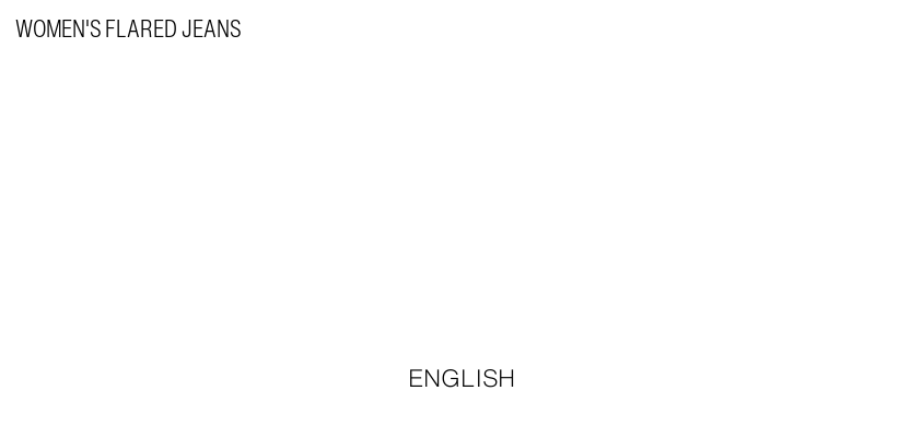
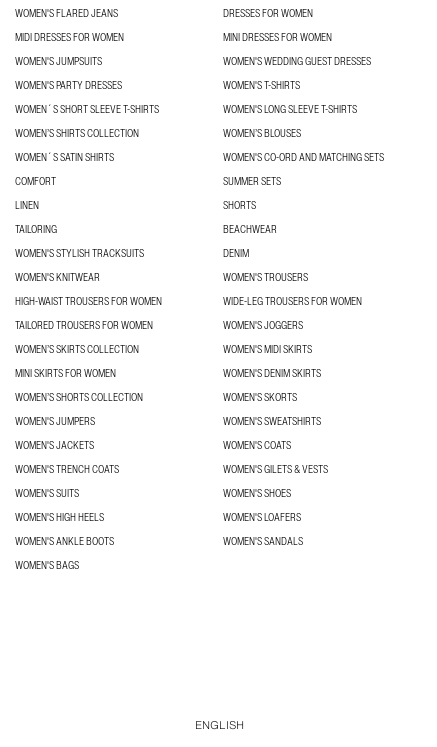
none -> [15,5,384,573] DRESSES FOR WOMEN | MIDI DRESSES FOR WOMEN | MINI DRESSES FOR WOMEN | WOMEN'S JUMPSUITS | WOMEN'S WEDDING GUEST DRESSES | WOMEN'S PARTY DRESSES | WOMEN'S T-SHIRTS | WOMEN´S SHORT SLEEVE T-SHIRTS | WOMEN'S LONG SLEEVE T-SHIRTS | WOMEN’S SHIRTS COLLECTION | WOMEN’S BLOUSES | WOMEN´S SATIN SHIRTS | WOMEN'S CO-ORD AND MATCHING SETS | COMFORT | SUMMER SETS | LINEN | SHORTS | TAILORING | BEACHWEAR | WOMEN'S STYLISH TRACKSUITS | DENIM | WOMEN'S KNITWEAR | WOMEN'S TROUSERS | HIGH-WAIST TROUSERS FOR WOMEN | WIDE-LEG TROUSERS FOR WOMEN | TAILORED TROUSERS FOR WOMEN | WOMEN'S JOGGERS | WOMEN’S SKIRTS COLLECTION | WOMEN'S MIDI SKIRTS | MINI SKIRTS FOR WOMEN | WOMEN'S DENIM SKIRTS | WOMEN’S SHORTS COLLECTION | WOMEN'S SKORTS | WOMEN'S JUMPERS | WOMEN'S SWEATSHIRTS | WOMEN'S JACKETS | WOMEN'S COATS | WOMEN'S TRENCH COATS | WOMEN'S GILETS & VESTS | WOMEN'S SUITS | WOMEN'S SHOES | WOMEN'S HIGH HEELS | WOMEN'S LOAFERS | WOMEN'S ANKLE BOOTS | WOMEN'S SANDALS | WOMEN'S BAGS

